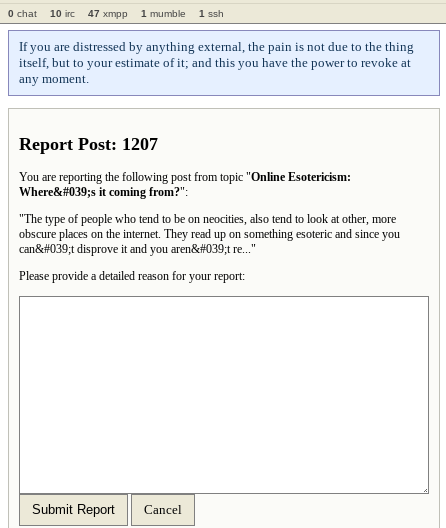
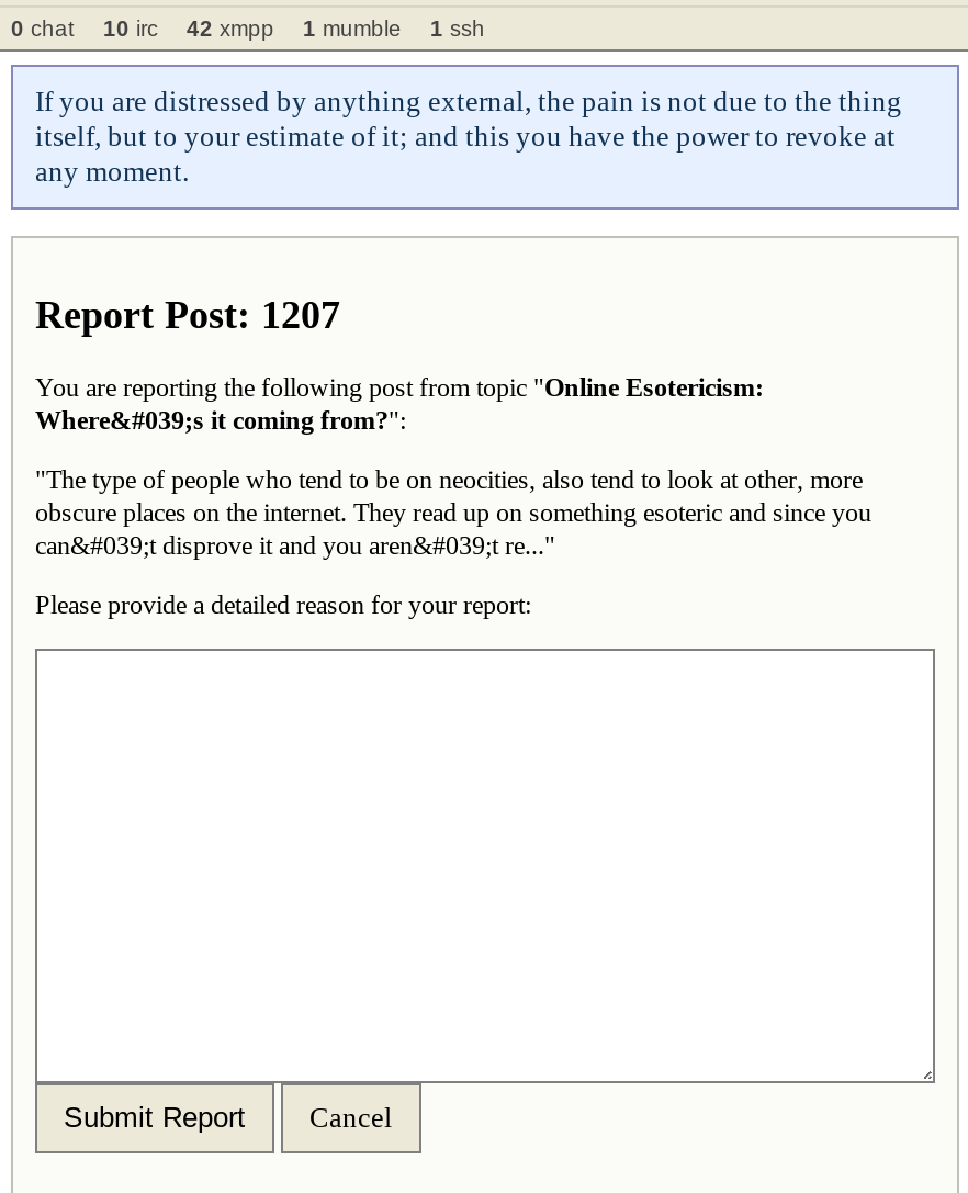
[8,8,224,19] 0 chat 10 irc 47 xmpp 1 mumble 1 ssh -> [11,16,485,41] 0 chat 10 irc 42 xmpp 1 mumble 1 ssh

